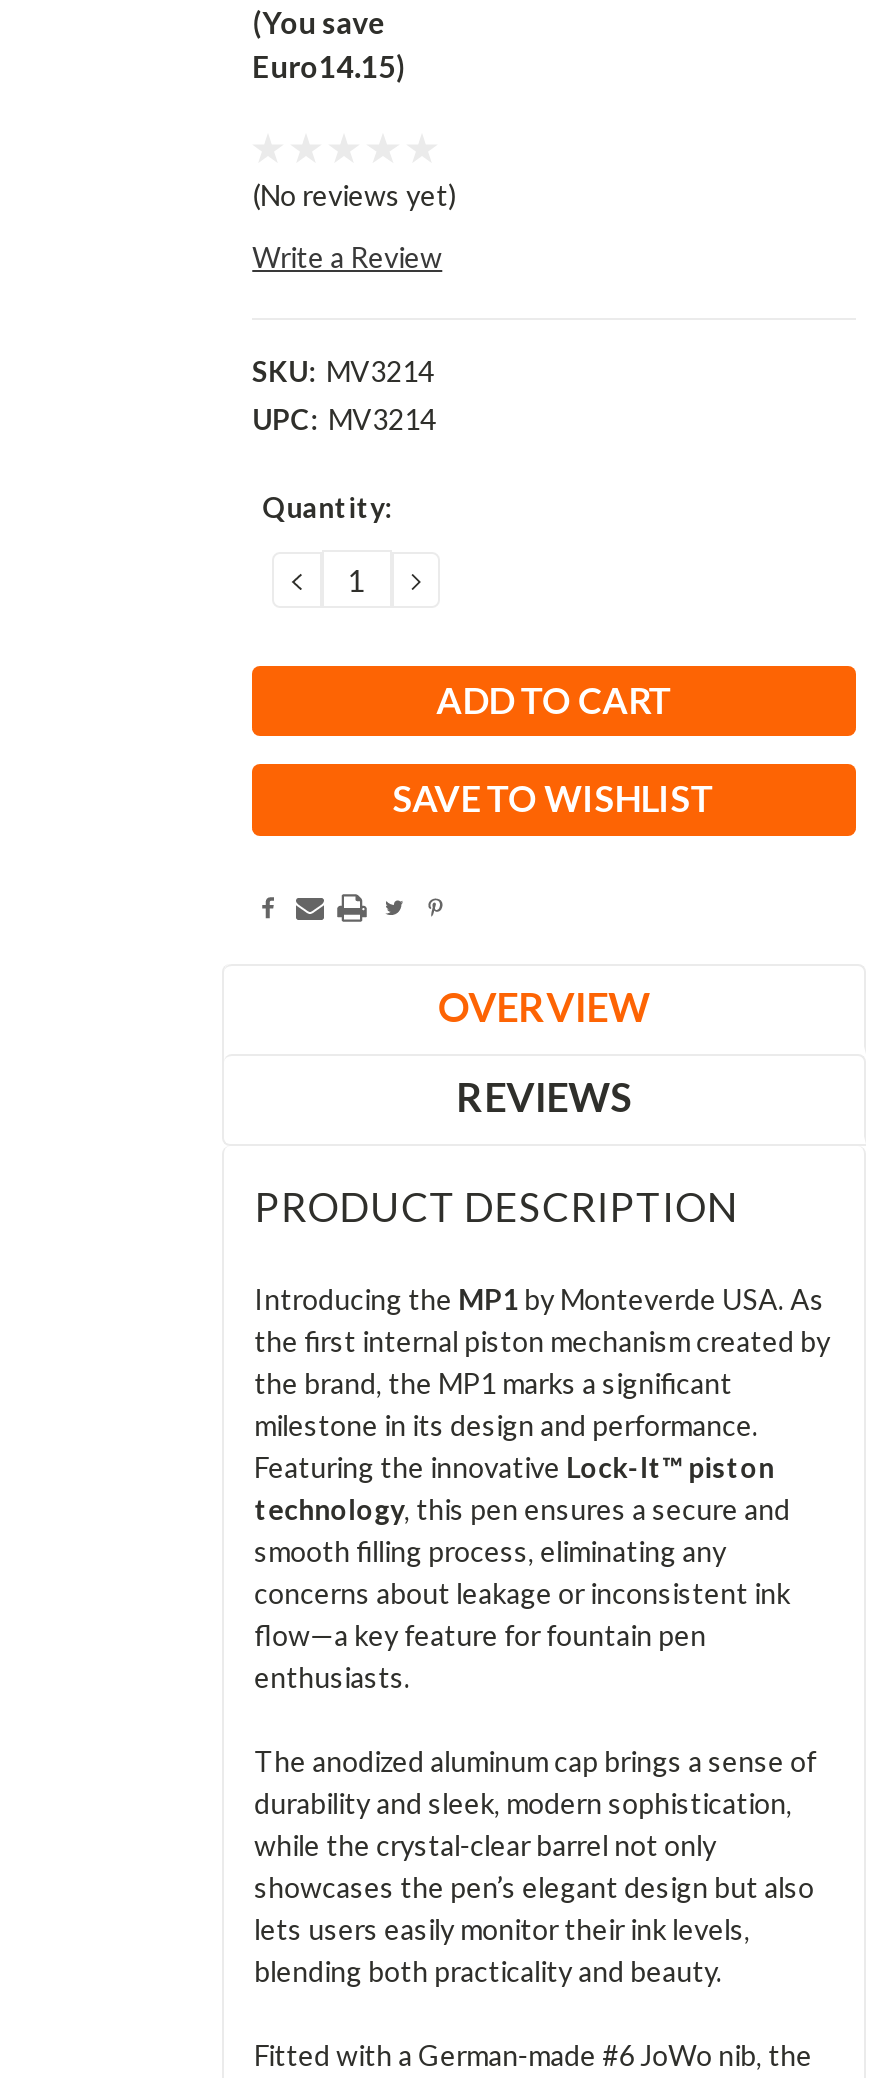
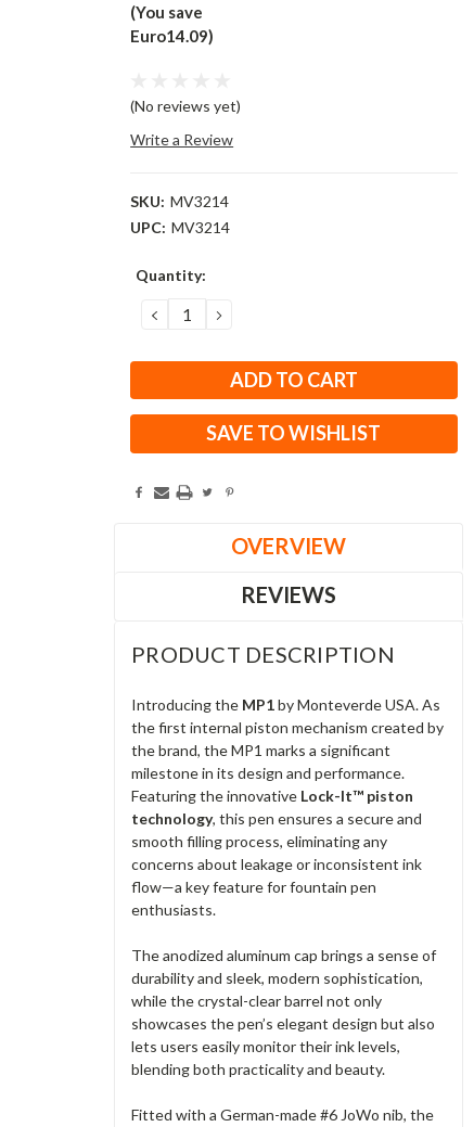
[252,49,406,85] Euro14.15) -> [130,27,214,46] Euro14.09)

